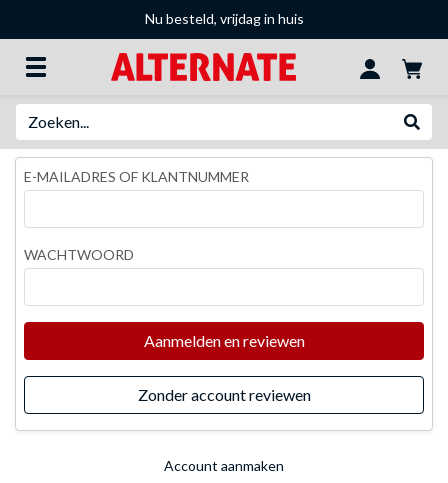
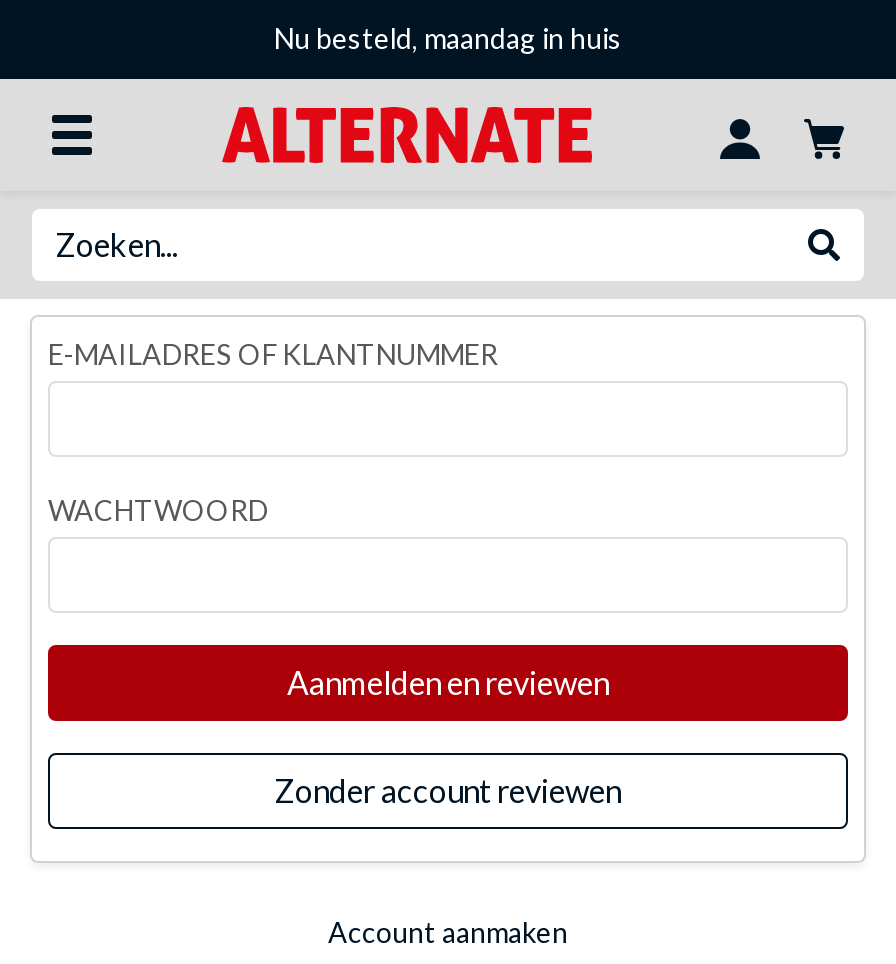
[144,10,303,27] Nu besteld, vrijdag in huis -> [274,21,622,55] Nu besteld, maandag in huis

